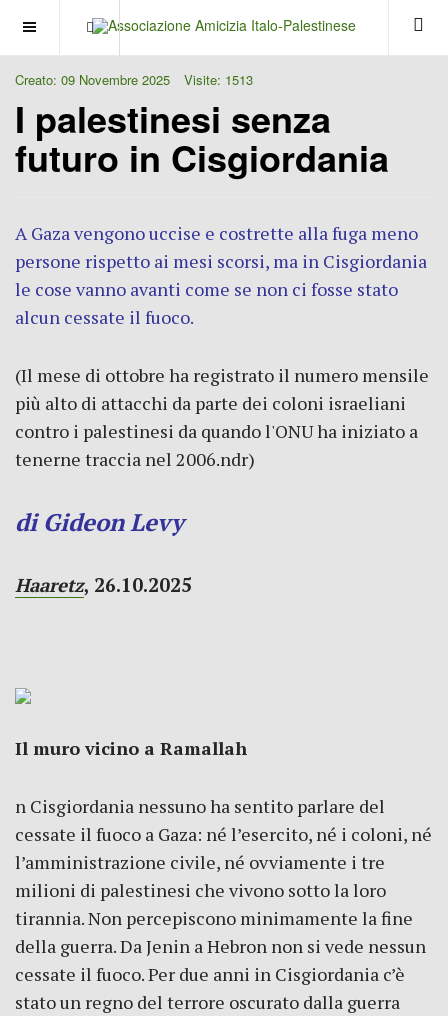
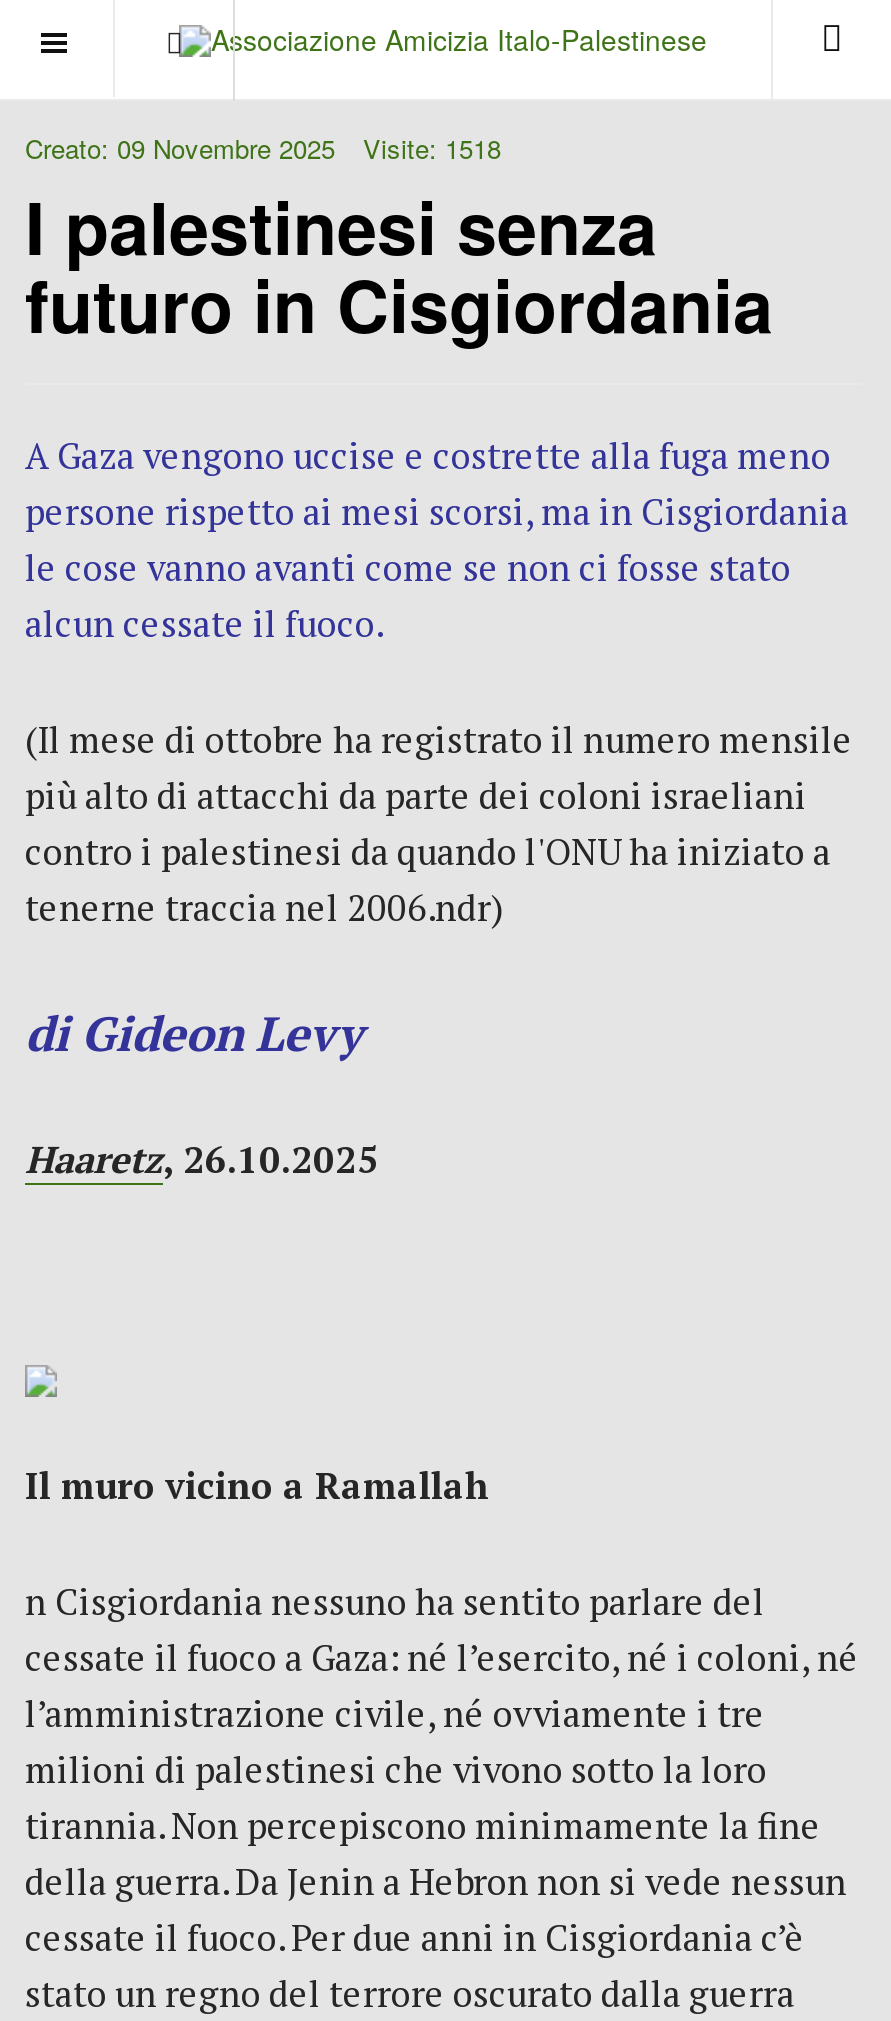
[15,70,253,89] Creato: 09 Novembre 2025 Visite: 1513 -> [25,129,501,167] Creato: 09 Novembre 2025 Visite: 1518

